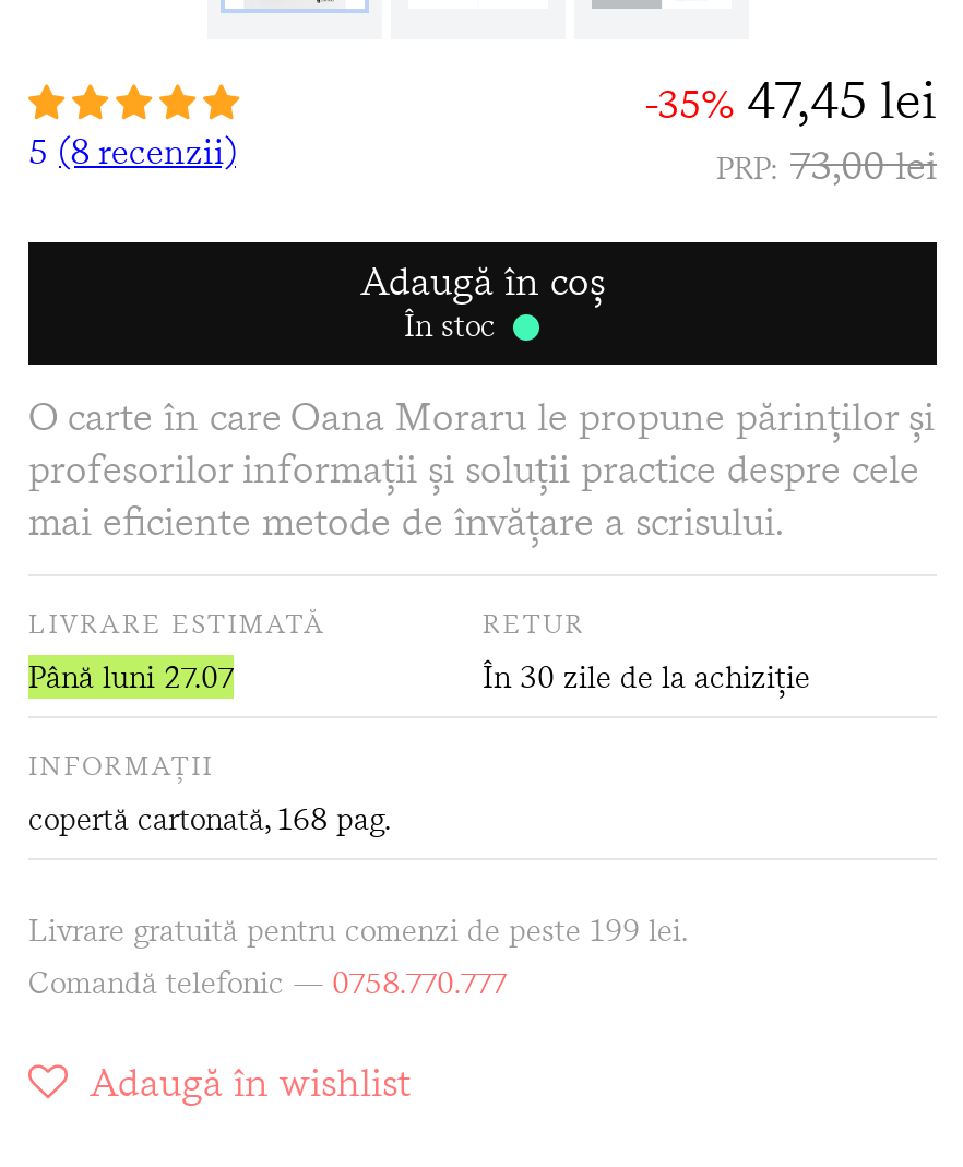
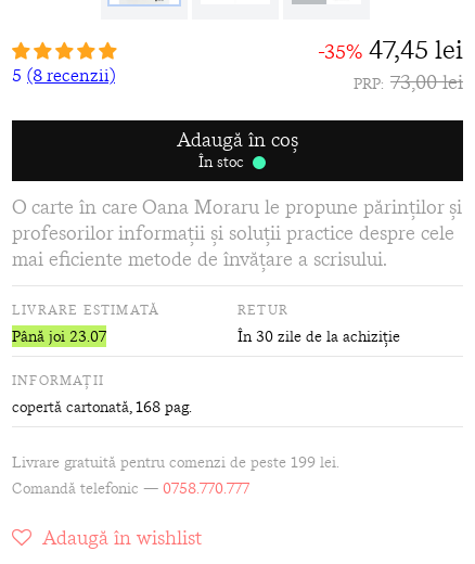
[28,654,234,698] Până luni 27.07 -> [12,325,106,347] Până joi 23.07

